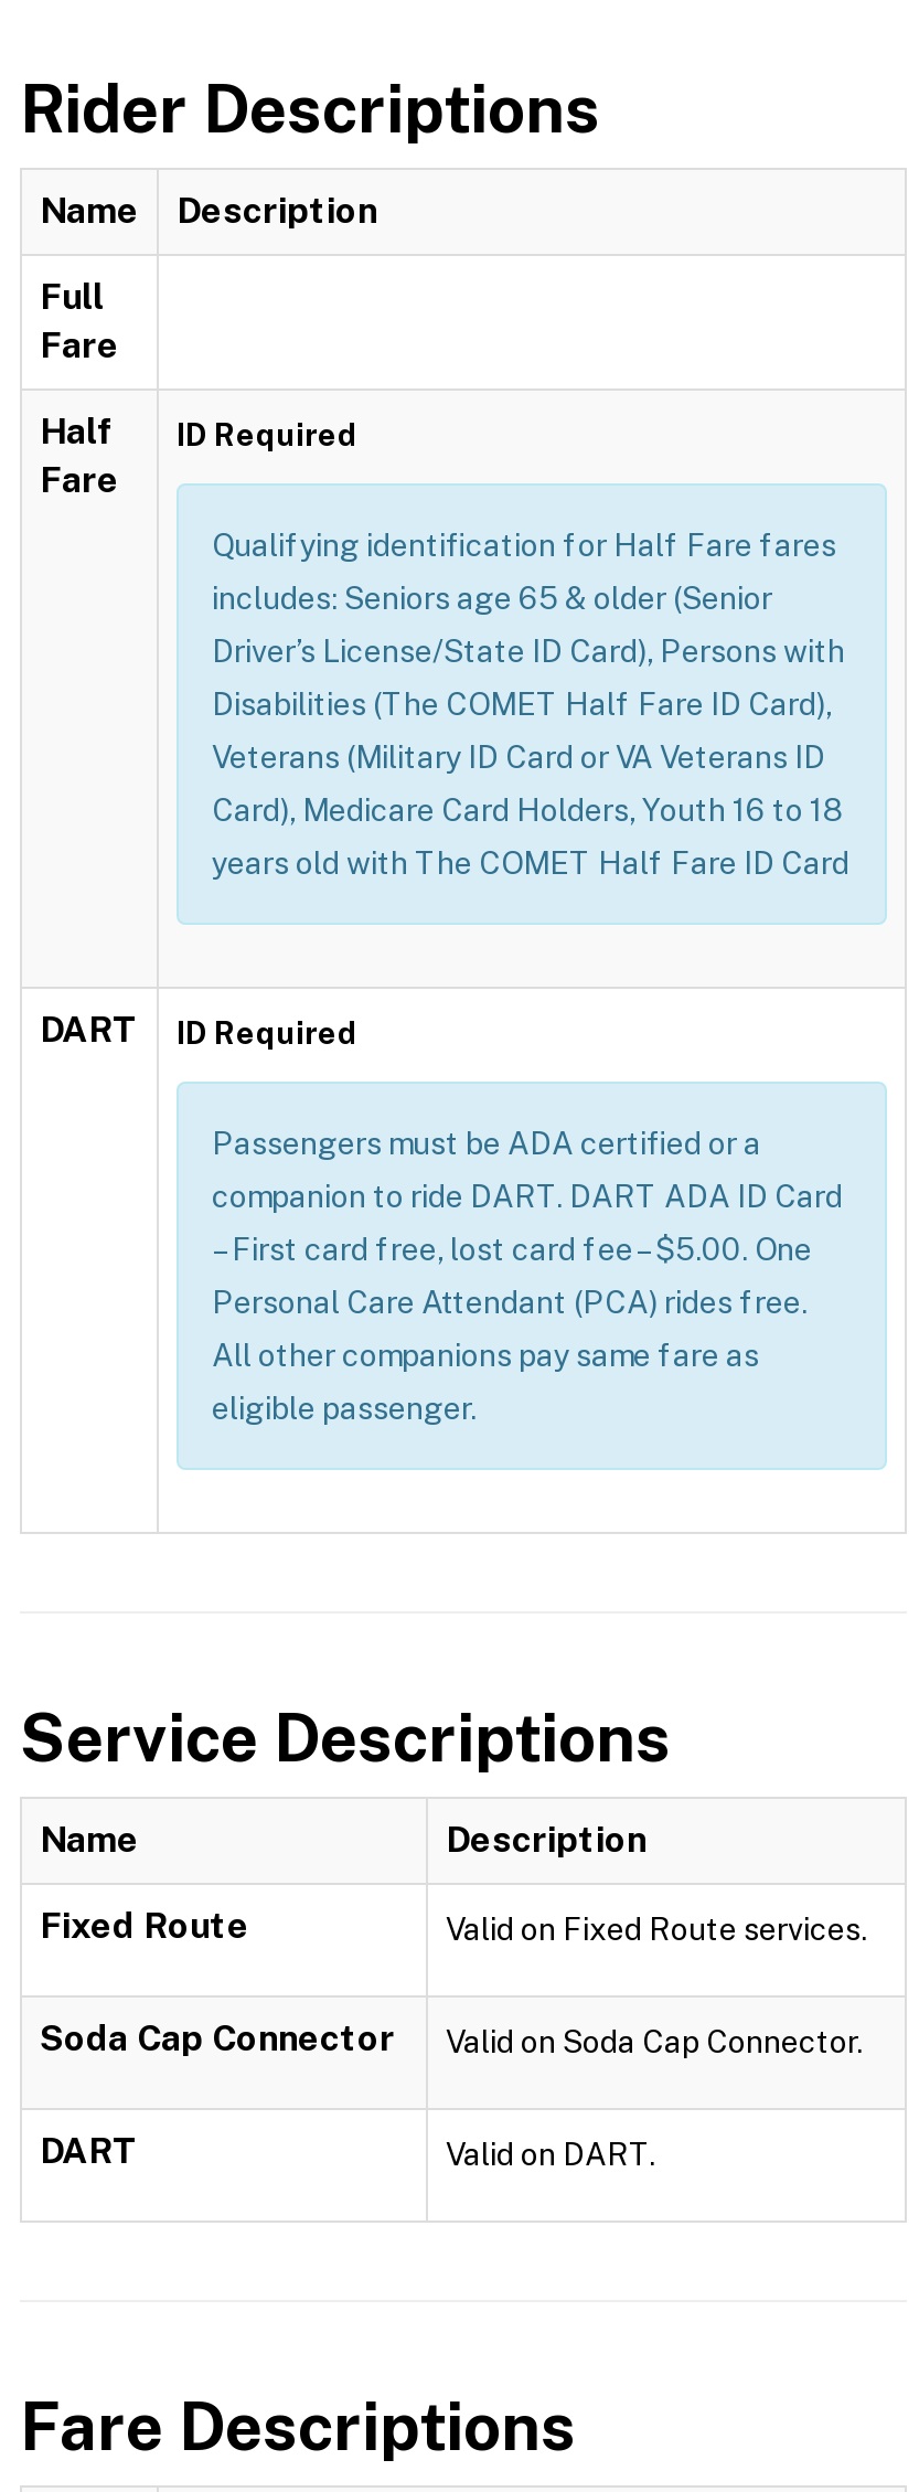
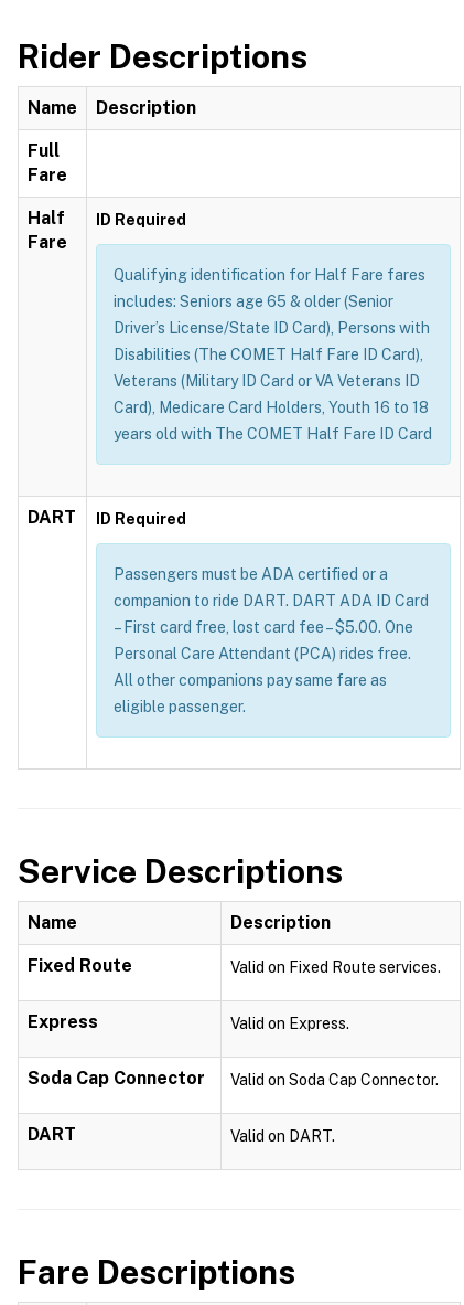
none -> [28,1011,349,1032] Express | Valid on Express.

